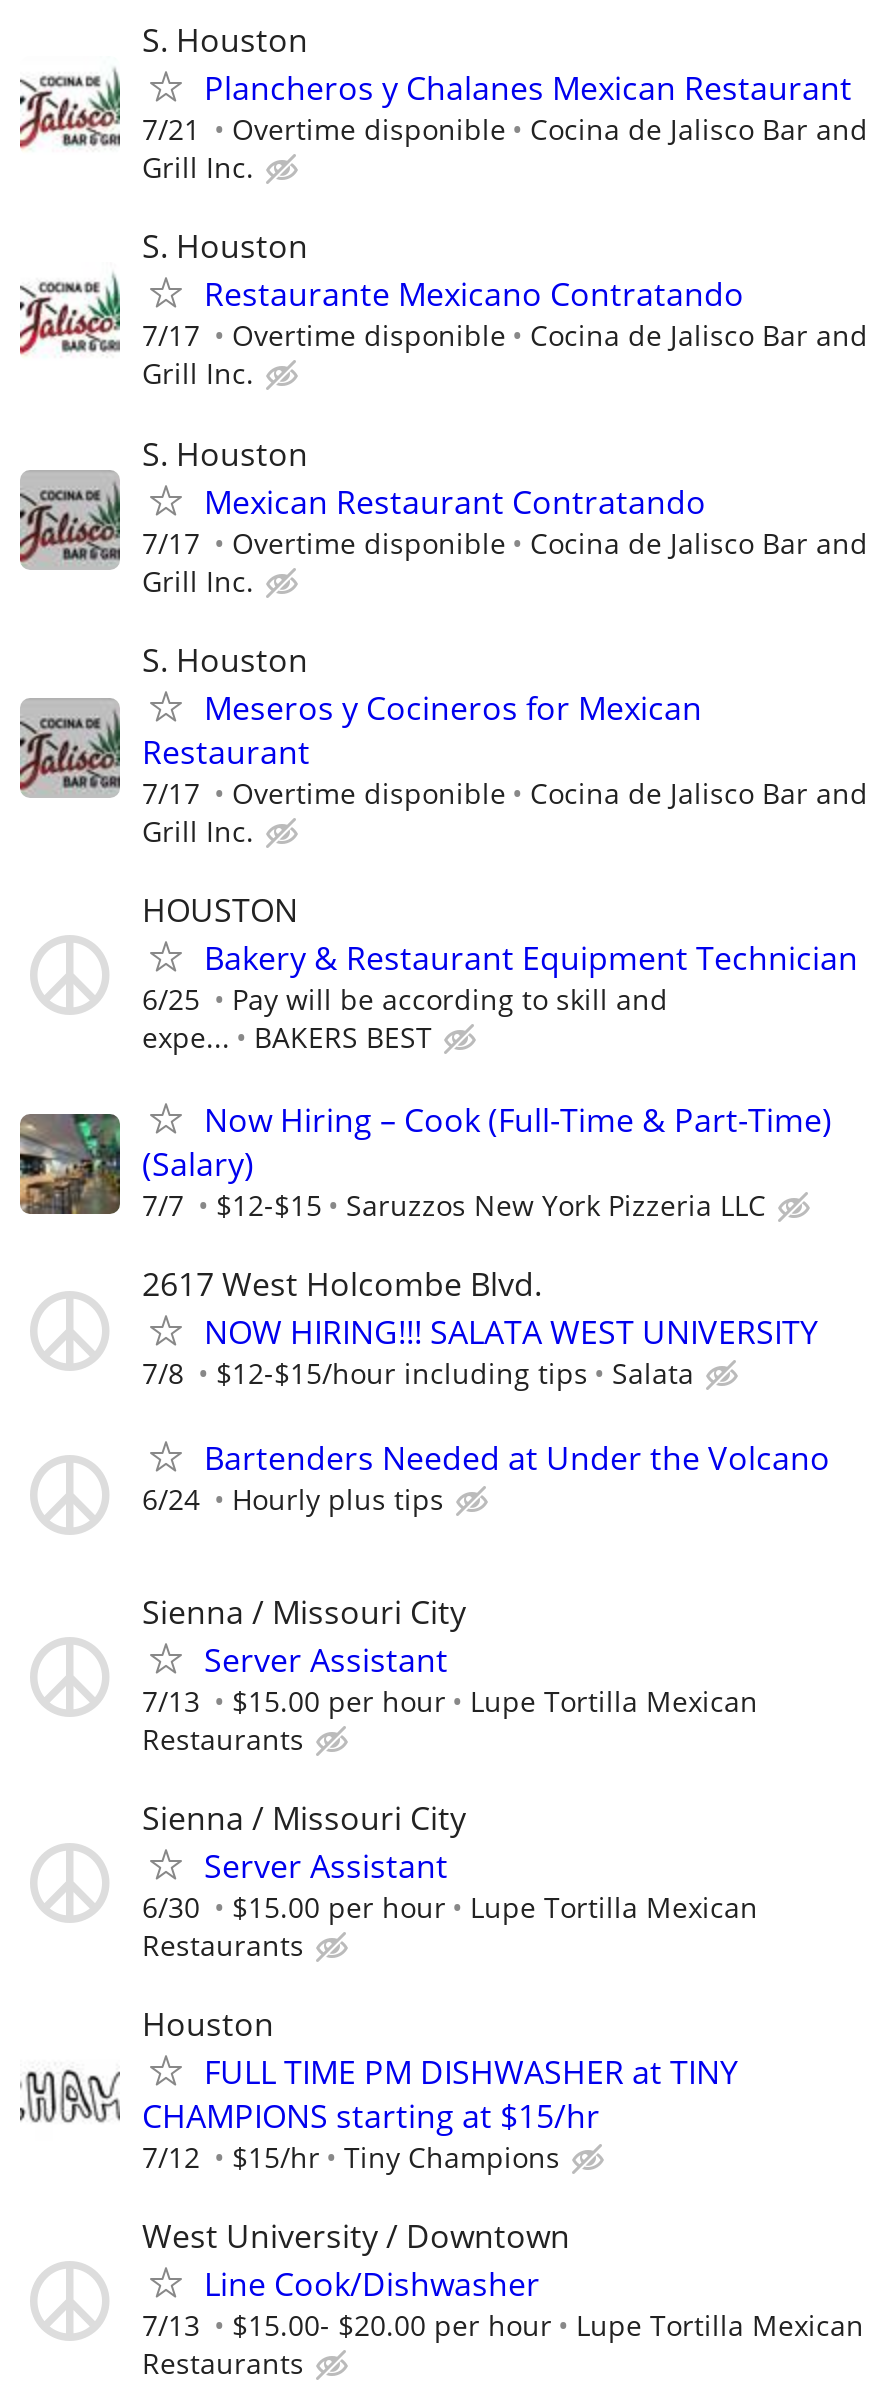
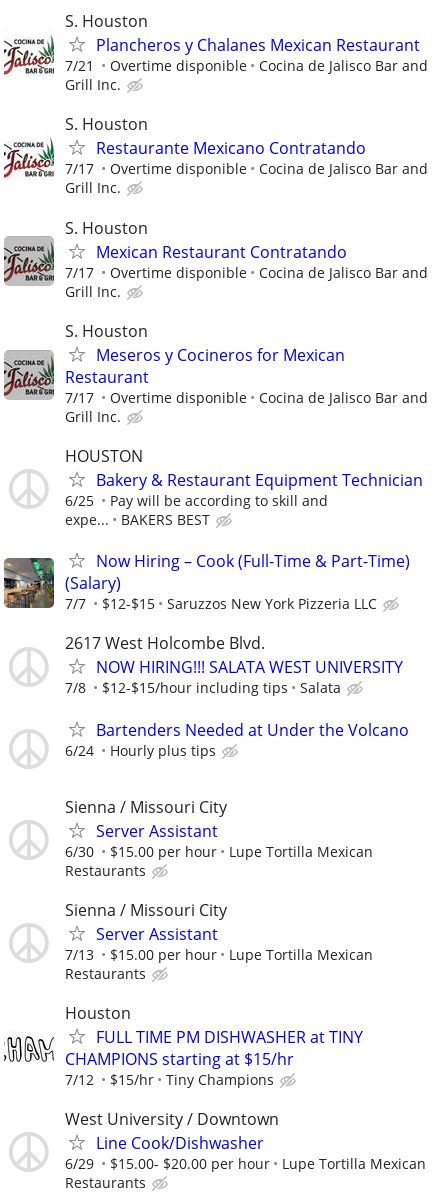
[142,1682,758,1720] 7/13 $15.00 per hour Lupe Tortilla Mexican -> [65,842,373,861] 6/30 $15.00 per hour Lupe Tortilla Mexican
[142,1888,758,1926] 6/30 $15.00 per hour Lupe Tortilla Mexican -> [65,945,373,964] 7/13 $15.00 per hour Lupe Tortilla Mexican
[142,2307,864,2345] 7/13 $15.00- $20.00 per hour Lupe Tortilla Mexican -> [65,1154,426,1173] 6/29 $15.00- $20.00 per hour Lupe Tortilla Mexican

